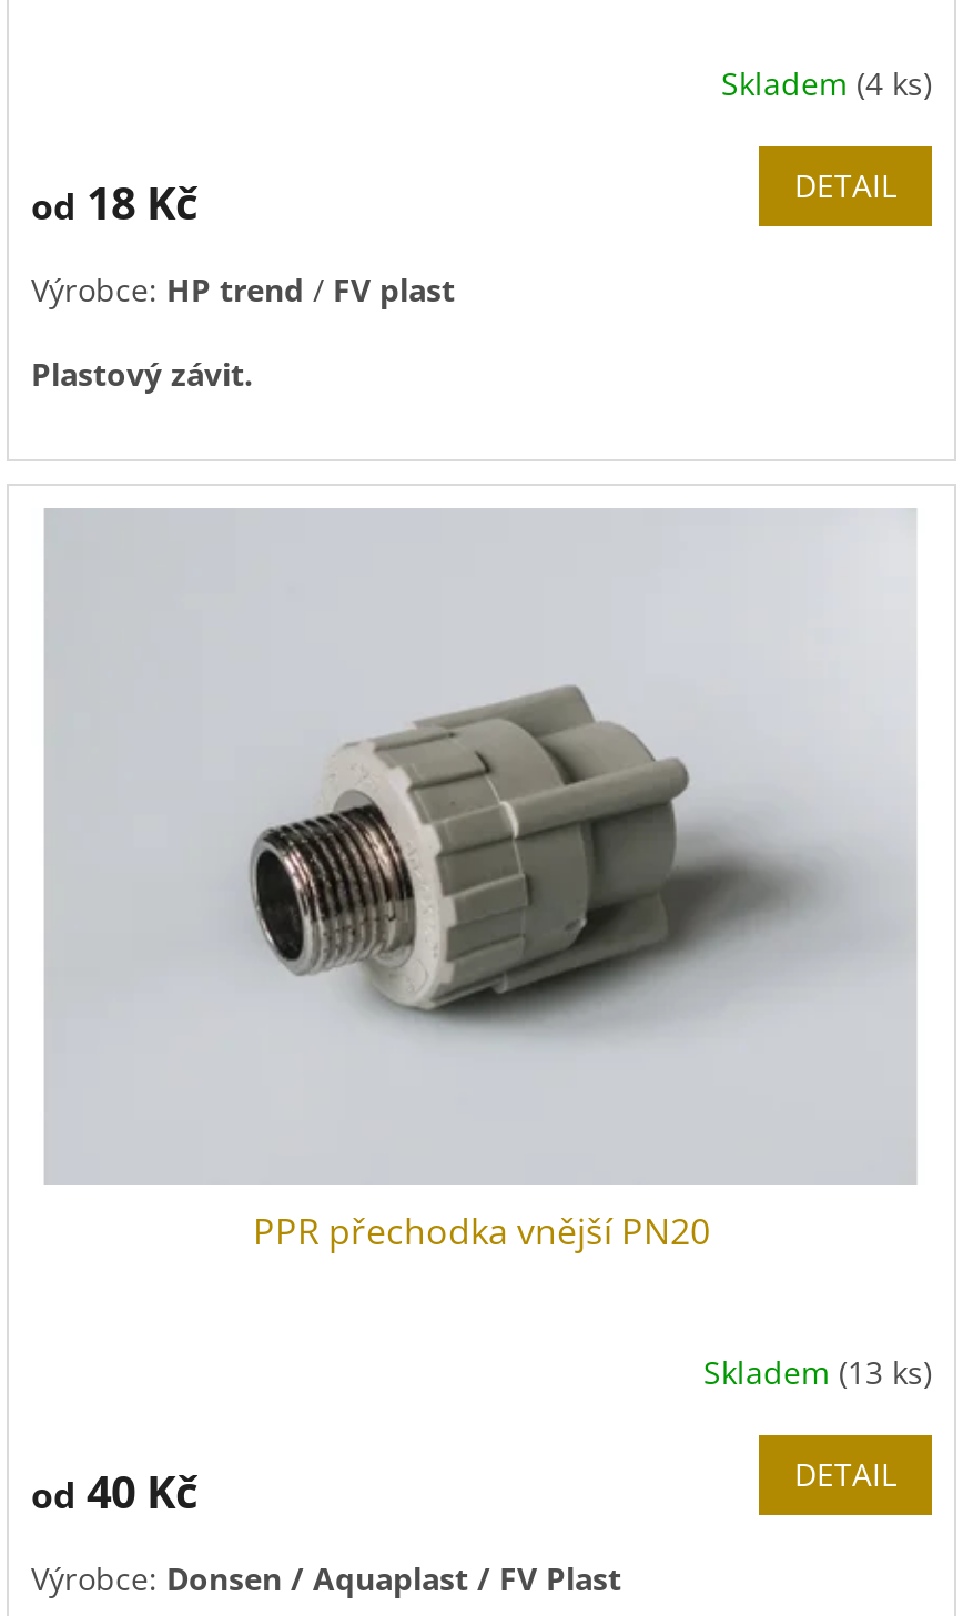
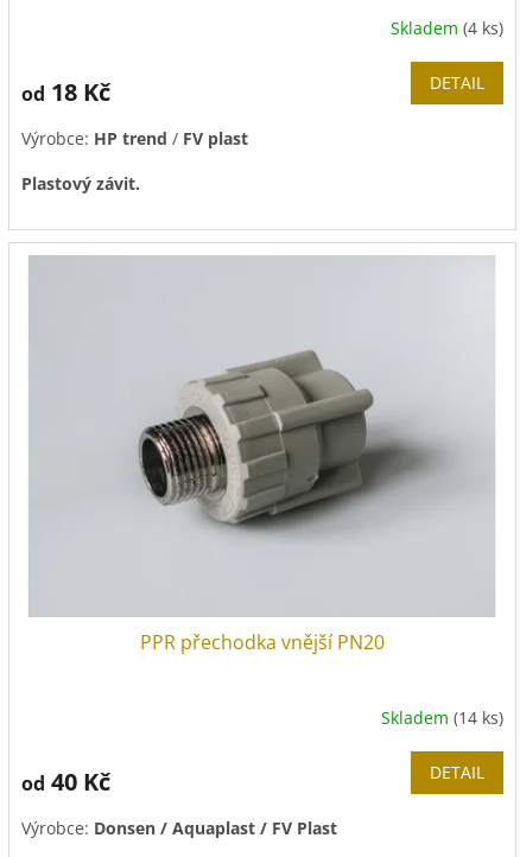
[703,1350,932,1393] Skladem (13 ks) -> [381,706,503,729] Skladem (14 ks)

